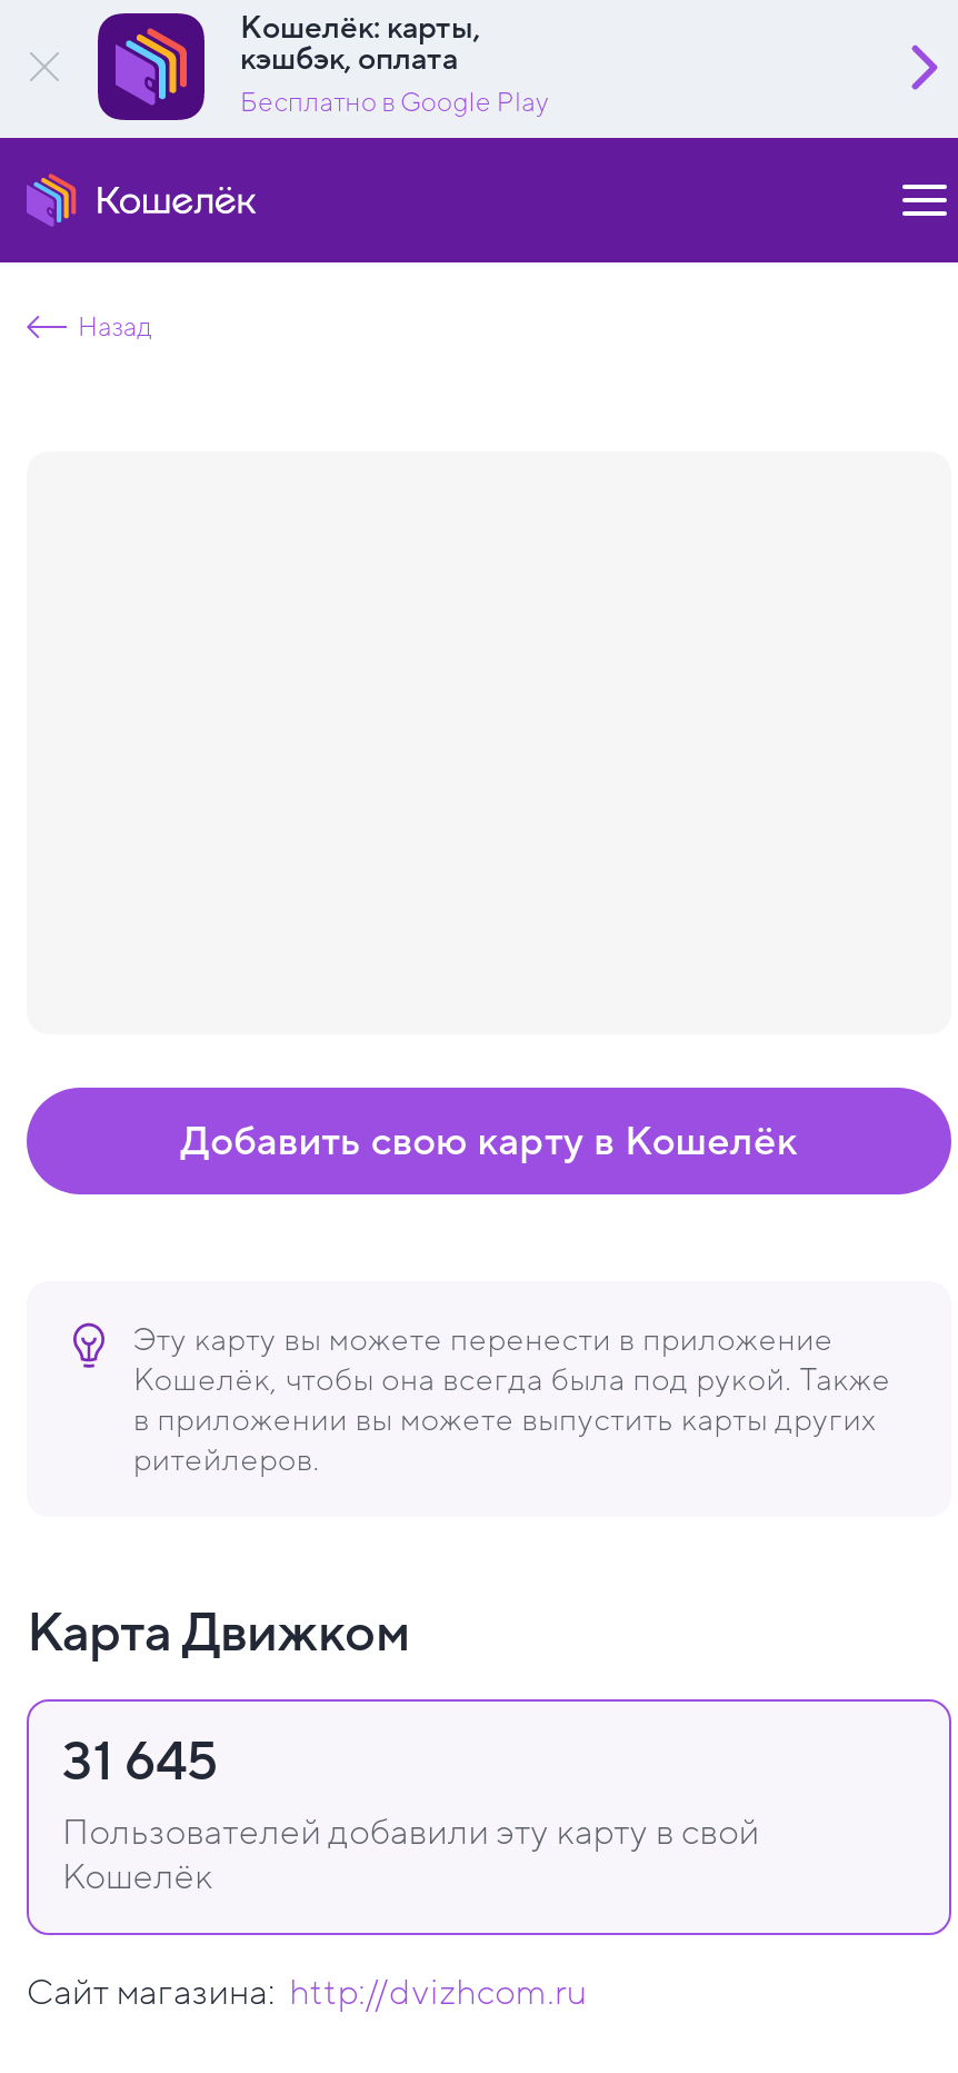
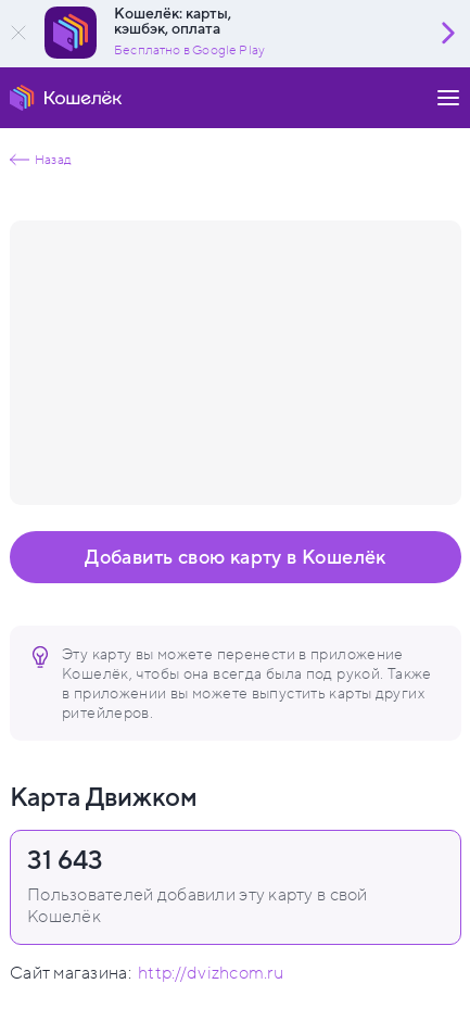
[62,1728,218,1797] 31 645 -> [27,844,103,878] 31 643

